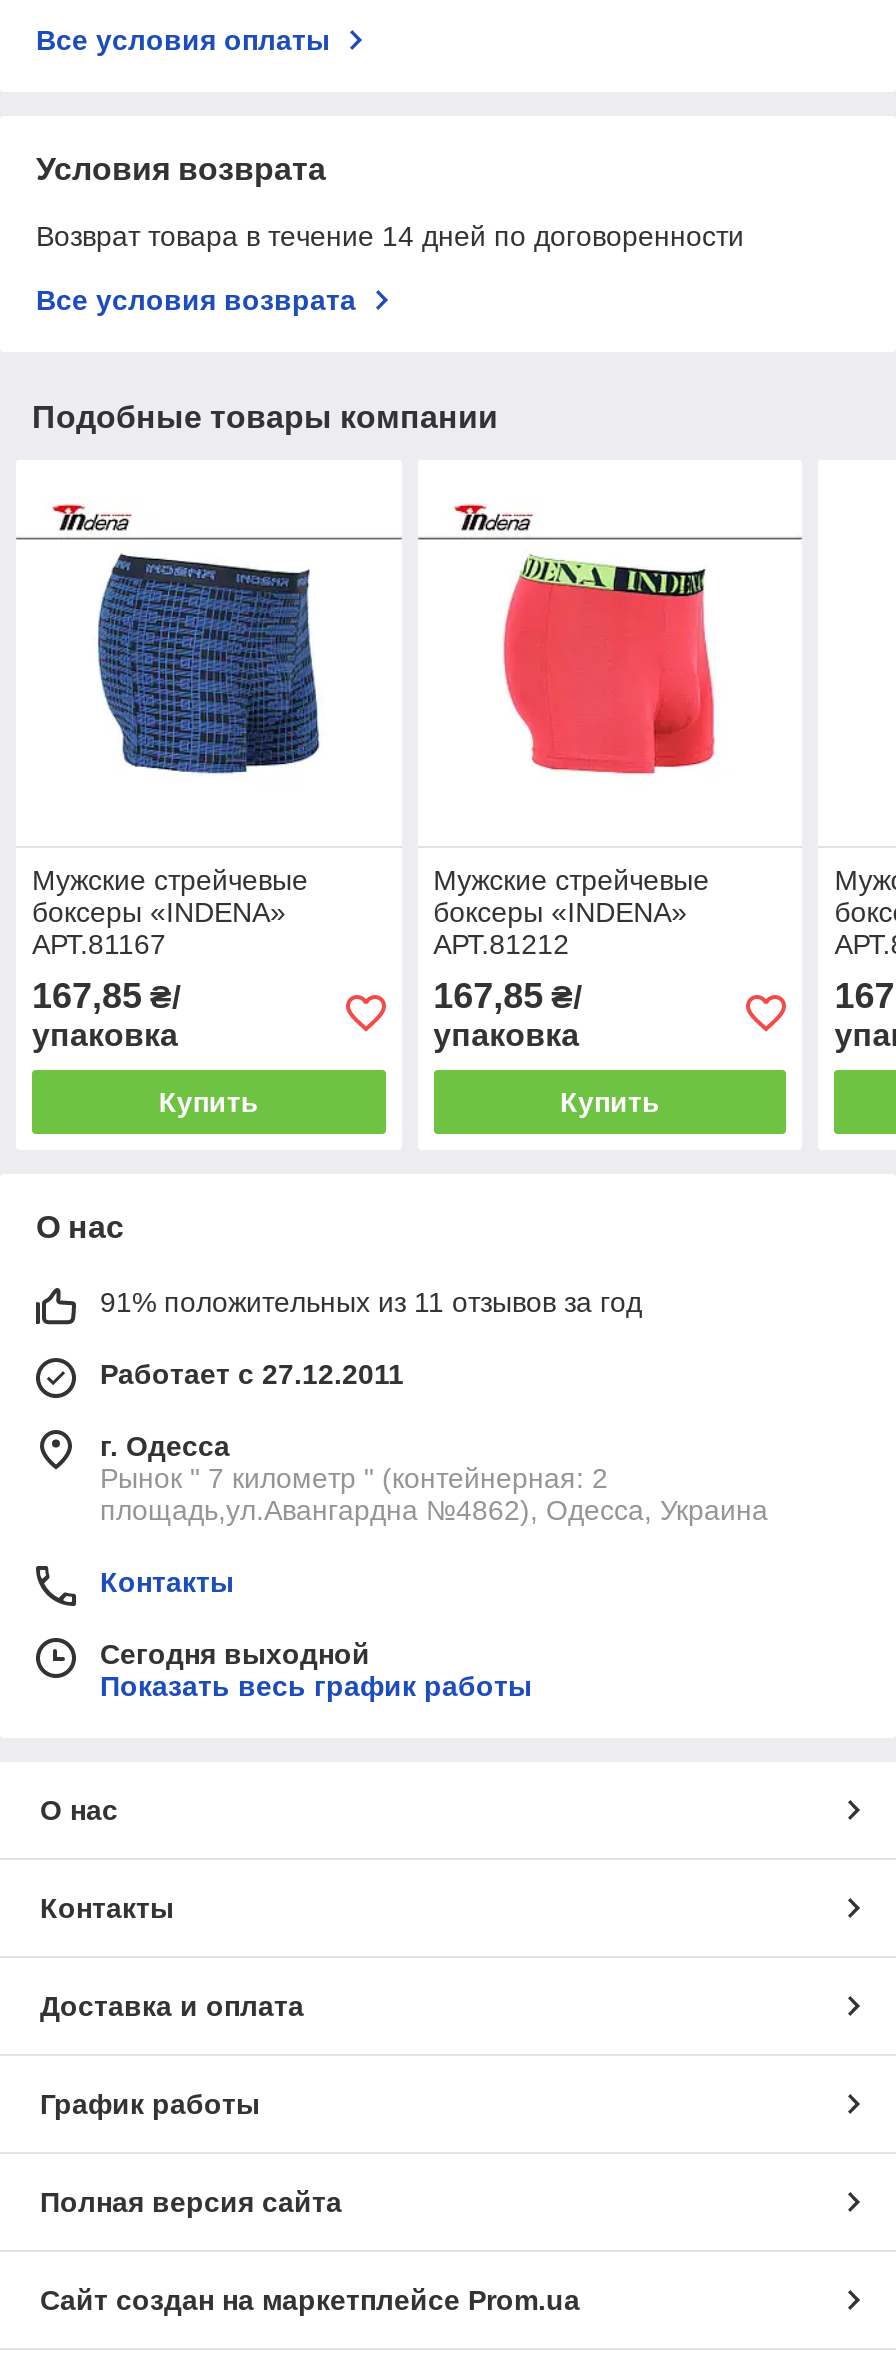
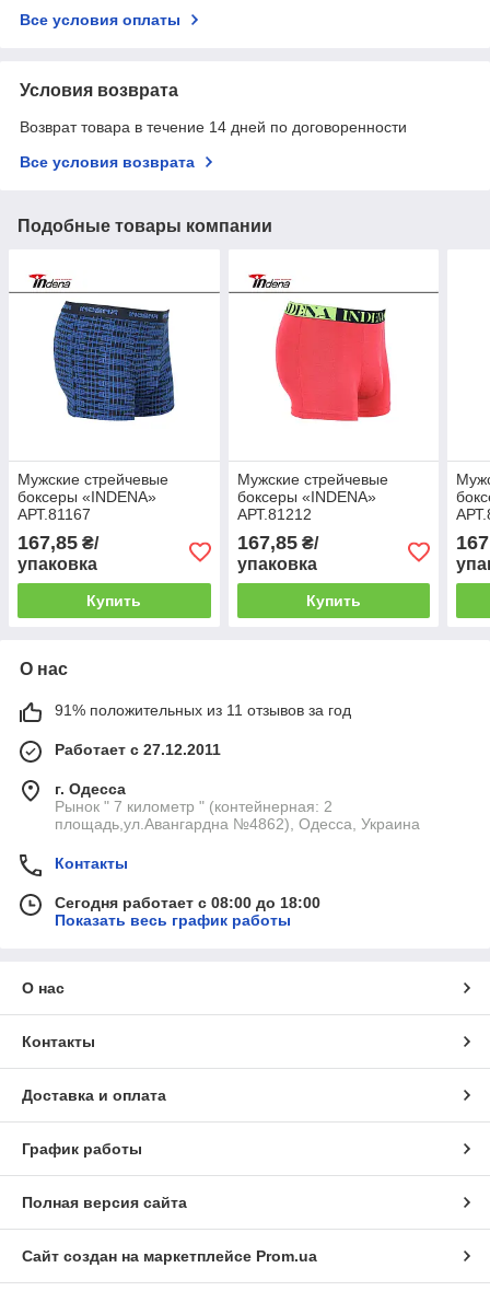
[100,1638,370,1670] Сегодня выходной -> [55,894,320,911] Сегодня работает с 08:00 до 18:00

